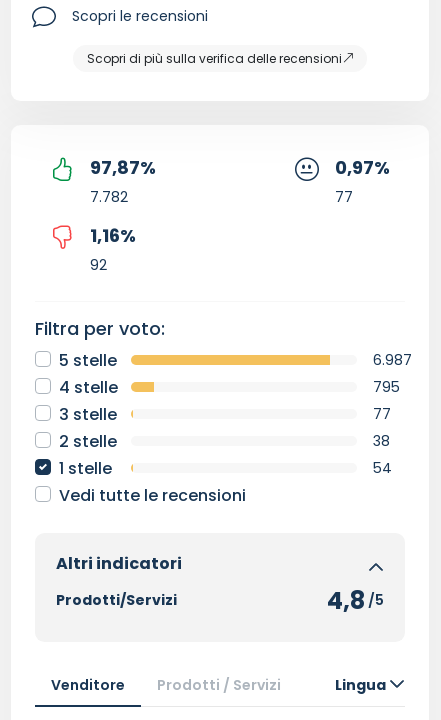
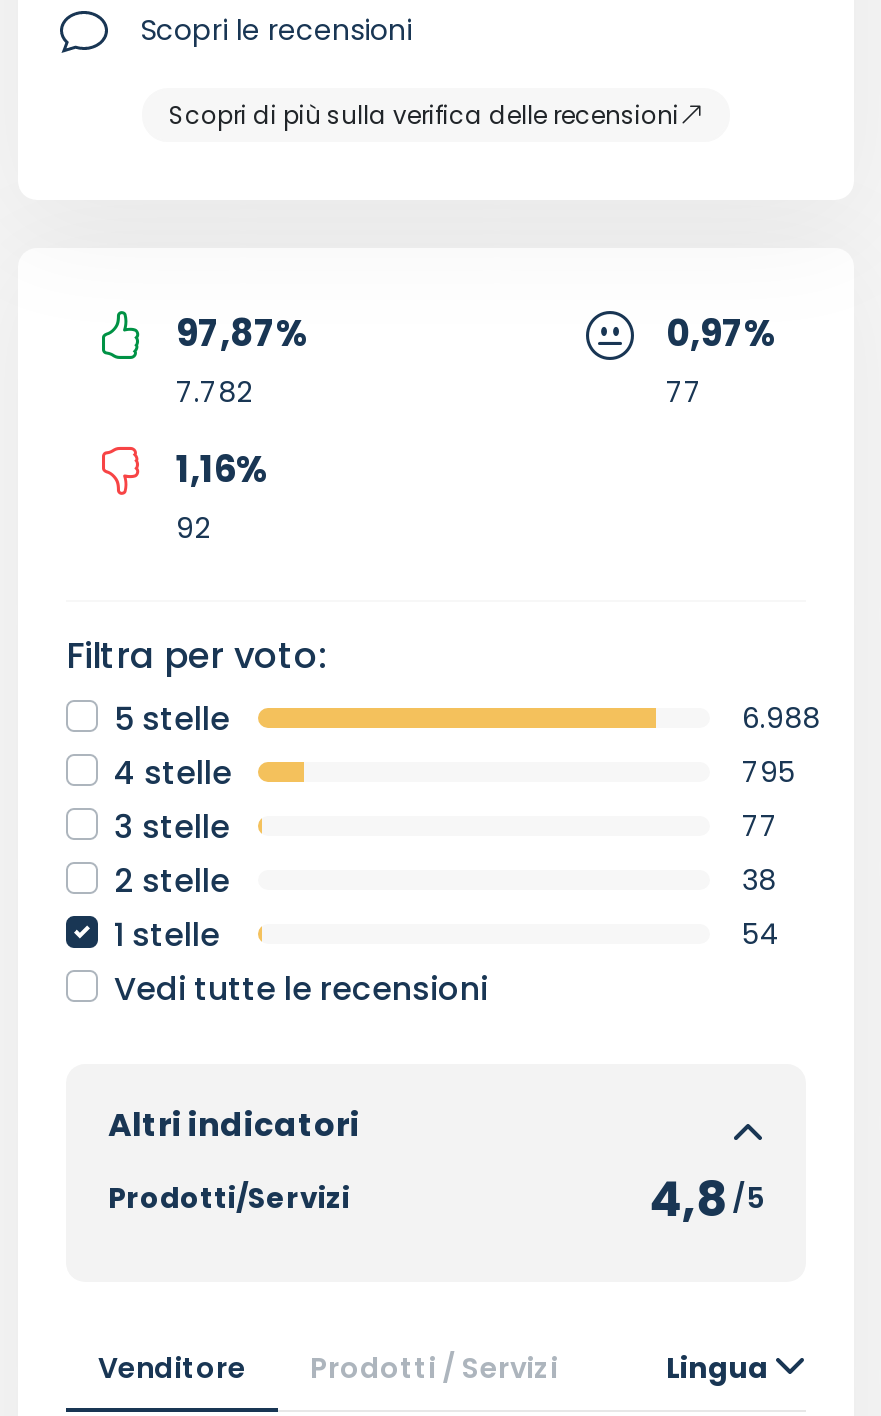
[373,350,412,370] 6.987 -> [742,698,820,738] 6.988

